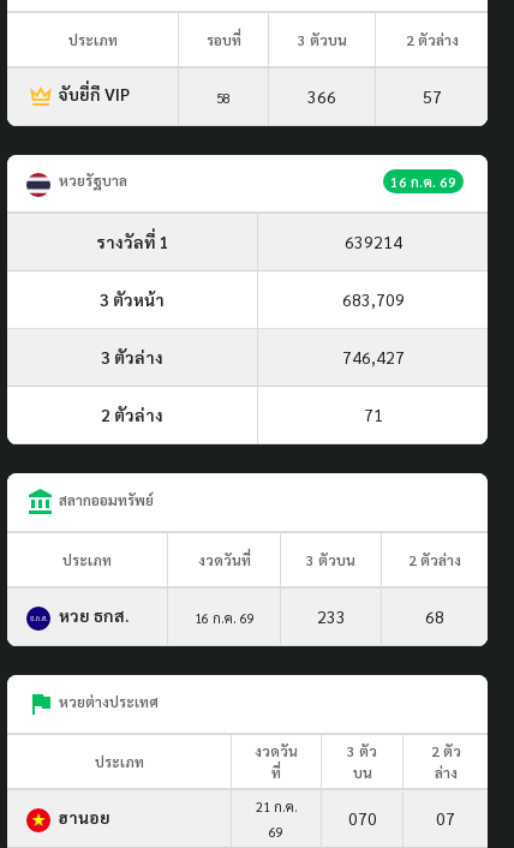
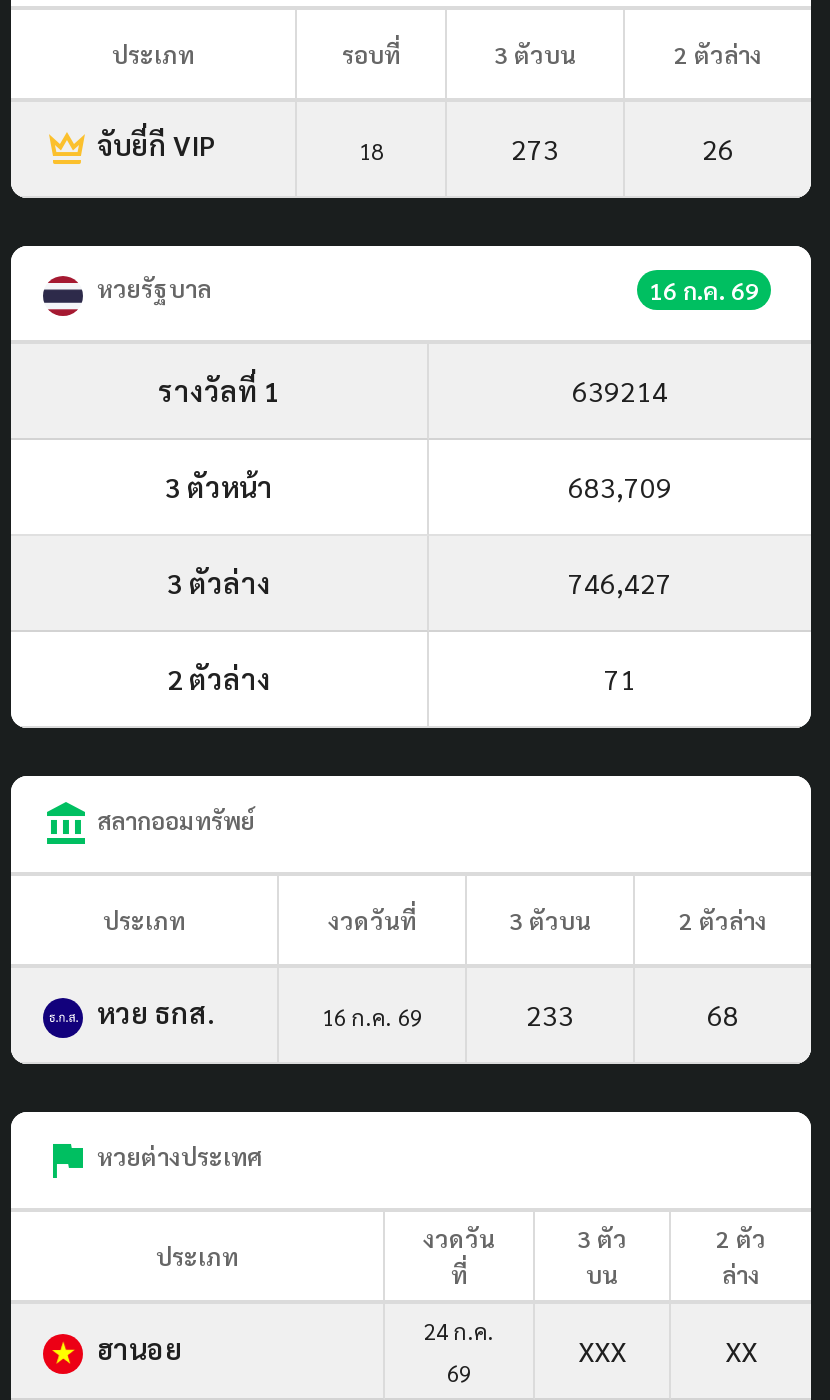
[216,89,231,107] 58 -> [359,136,383,166] 18
[307,85,336,107] 366 -> [511,130,559,166] 273
[422,85,441,107] 57 -> [702,130,734,166] 26
[255,797,297,815] 21 ก.ค. -> [424,1316,494,1346] 24 ก.ค.
[348,807,455,829] 070 | 07 -> [578,1332,757,1368] XXX | XX

